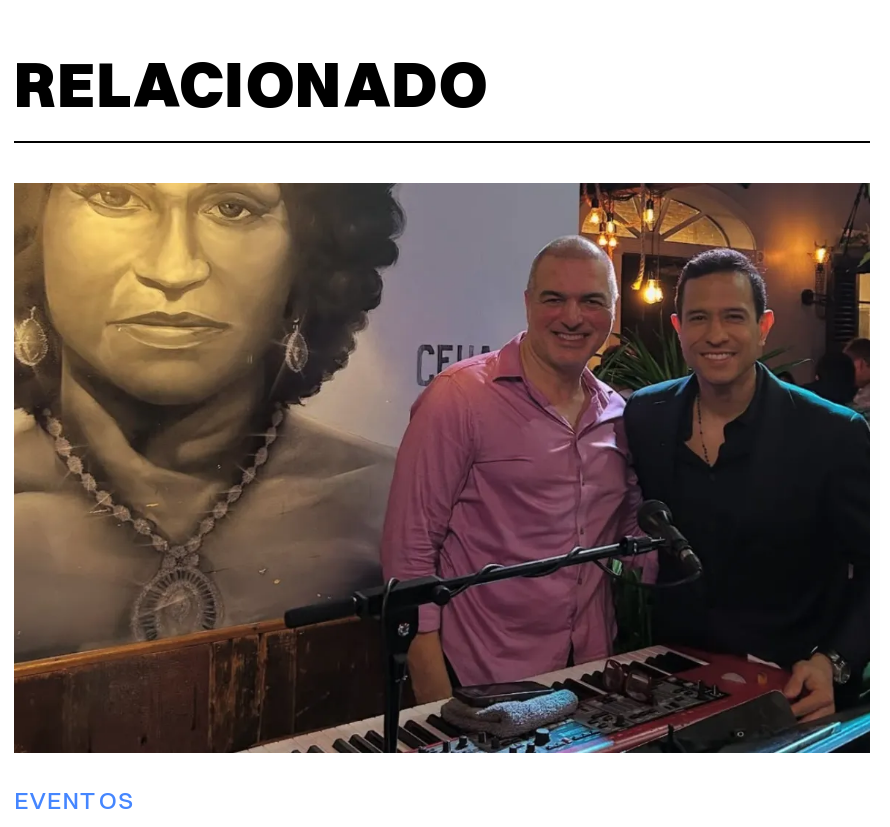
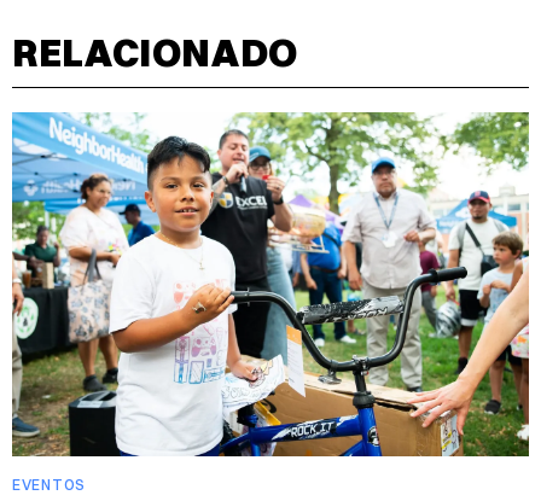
[12,181,872,755] [image] -> [11,111,530,458] [image]

